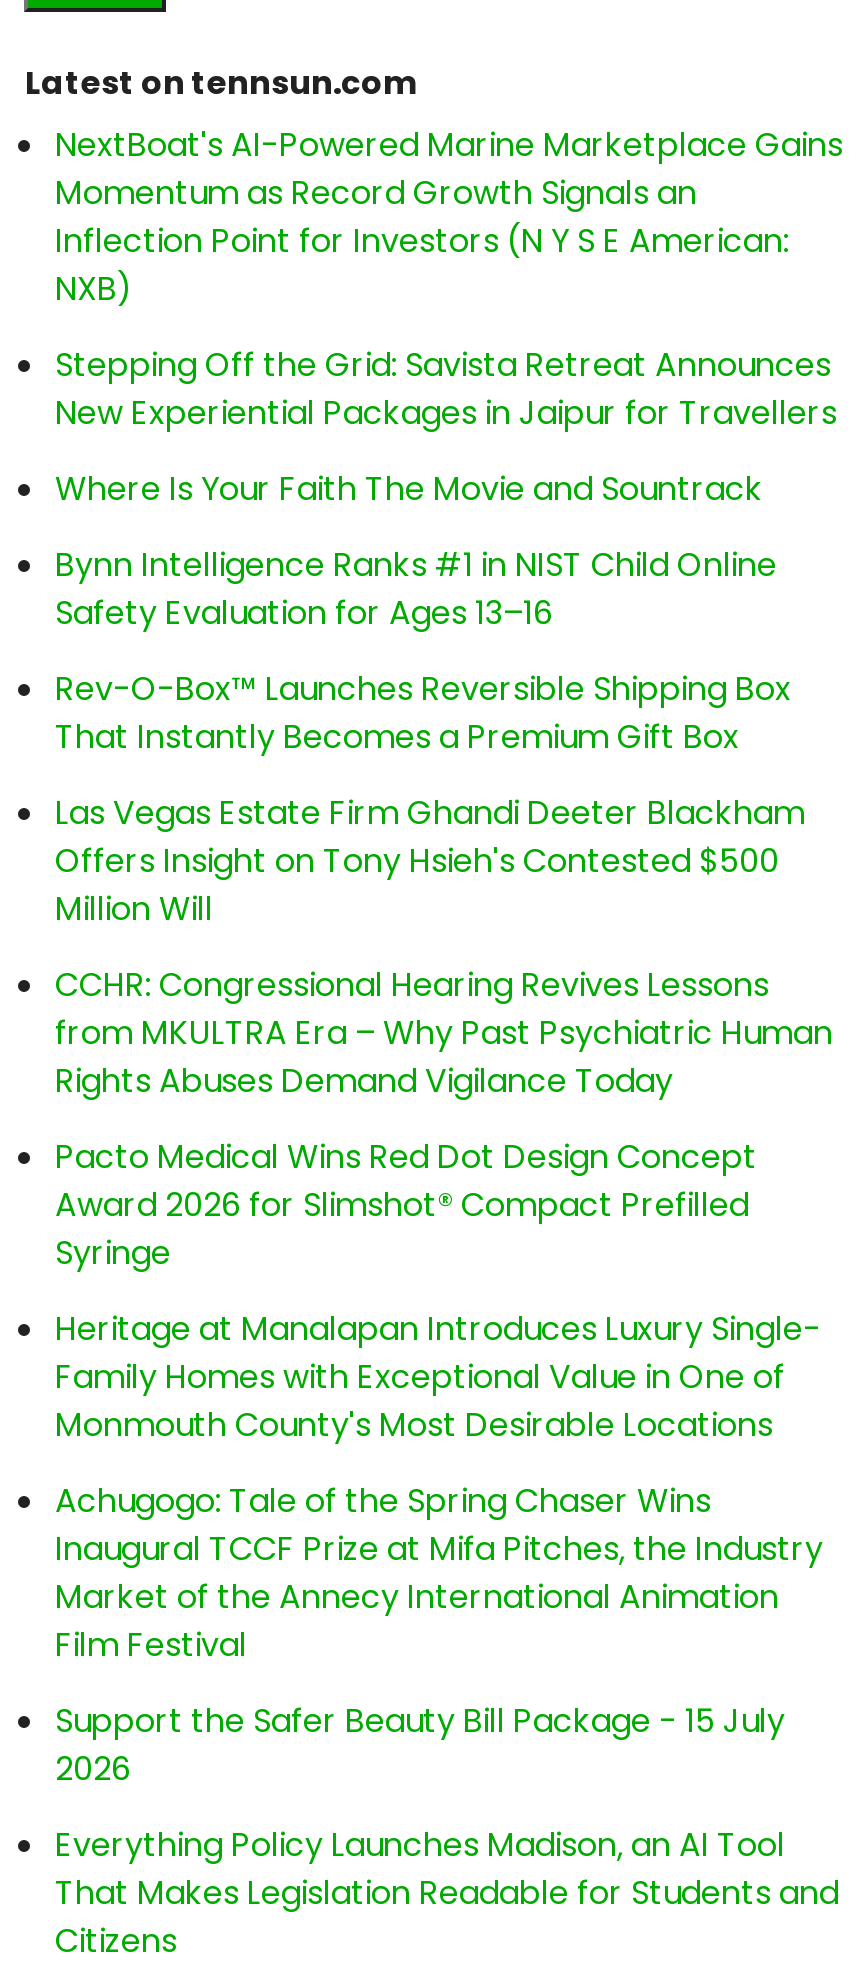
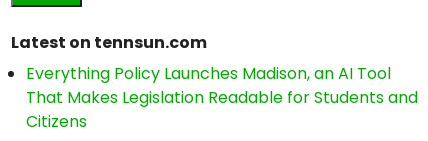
[55,122,843,1792] NextBoat's AI-Powered Marine Marketplace Gains | Momentum as Record Growth Signals an | Inflection Point for Investors (N Y S E American: | NXB) | Stepping Off the Grid: Savista Retreat Announces | New Experiential Packages in Jaipur for Travellers | Where Is Your Faith The Movie and Sountrack | Bynn Intelligence Ranks #1 in NIST Child Online | Safety Evaluation for Ages 13–16 | Rev-O-Box™ Launches Reversible Shipping Box | That Instantly Becomes a Premium Gift Box | Las Vegas Estate Firm Ghandi Deeter Blackham | Offers Insight on Tony Hsieh's Contested $500 | Million Will | CCHR: Congressional Hearing Revives Lessons | from MKULTRA Era – Why Past Psychiatric Human | Rights Abuses Demand Vigilance Today | Pacto Medical Wins Red Dot Design Concept | Award 2026 for Slimshot® Compact Prefilled | Syringe | Heritage at Manalapan Introduces Luxury Single- | Family Homes with Exceptional Value in One of | Monmouth County's Most Desirable Locations | Achugogo: Tale of the Spring Chaser Wins | Inaugural TCCF Prize at Mifa Pitches, the Industry | Market of the Annecy International Animation | Film Festival | Support the Safer Beauty Bill Package - 15 July | 2026 -> none

